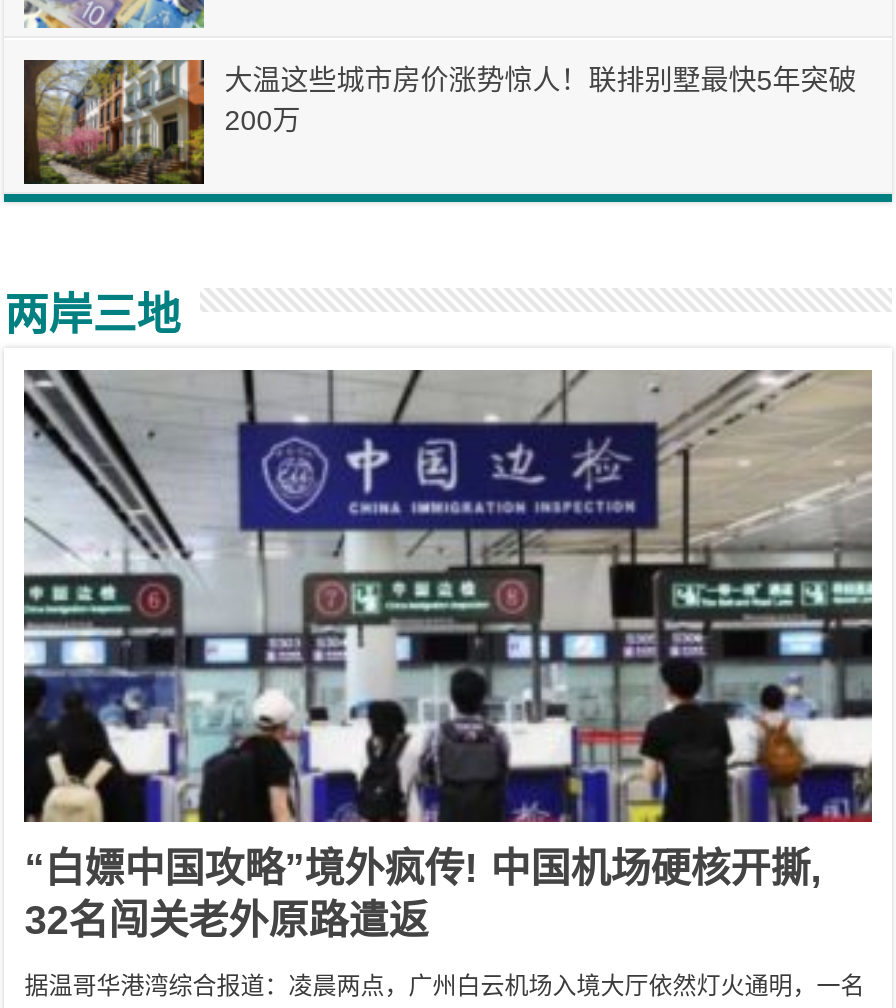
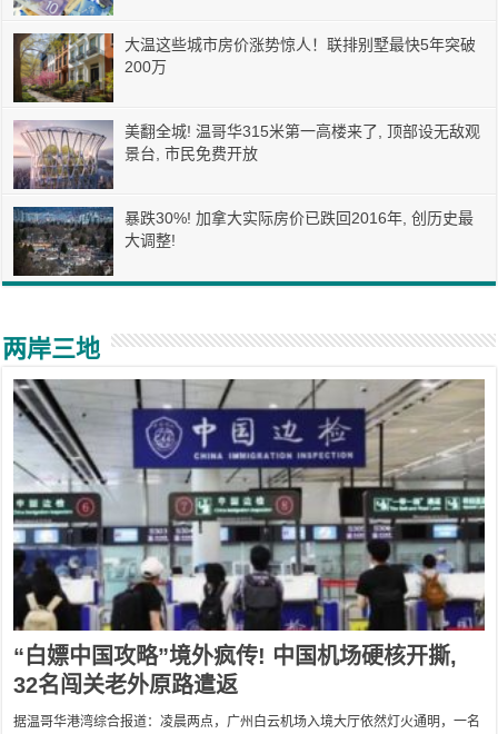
none -> [12,108,480,190] [image] | 美翻全城! 温哥华315米第一高楼来了, 顶部设无敌观 | 景台, 市民免费开放
none -> [13,207,474,276] [image] | 暴跌30%! 加拿大实际房价已跌回2016年, 创历史最 | 大调整!

